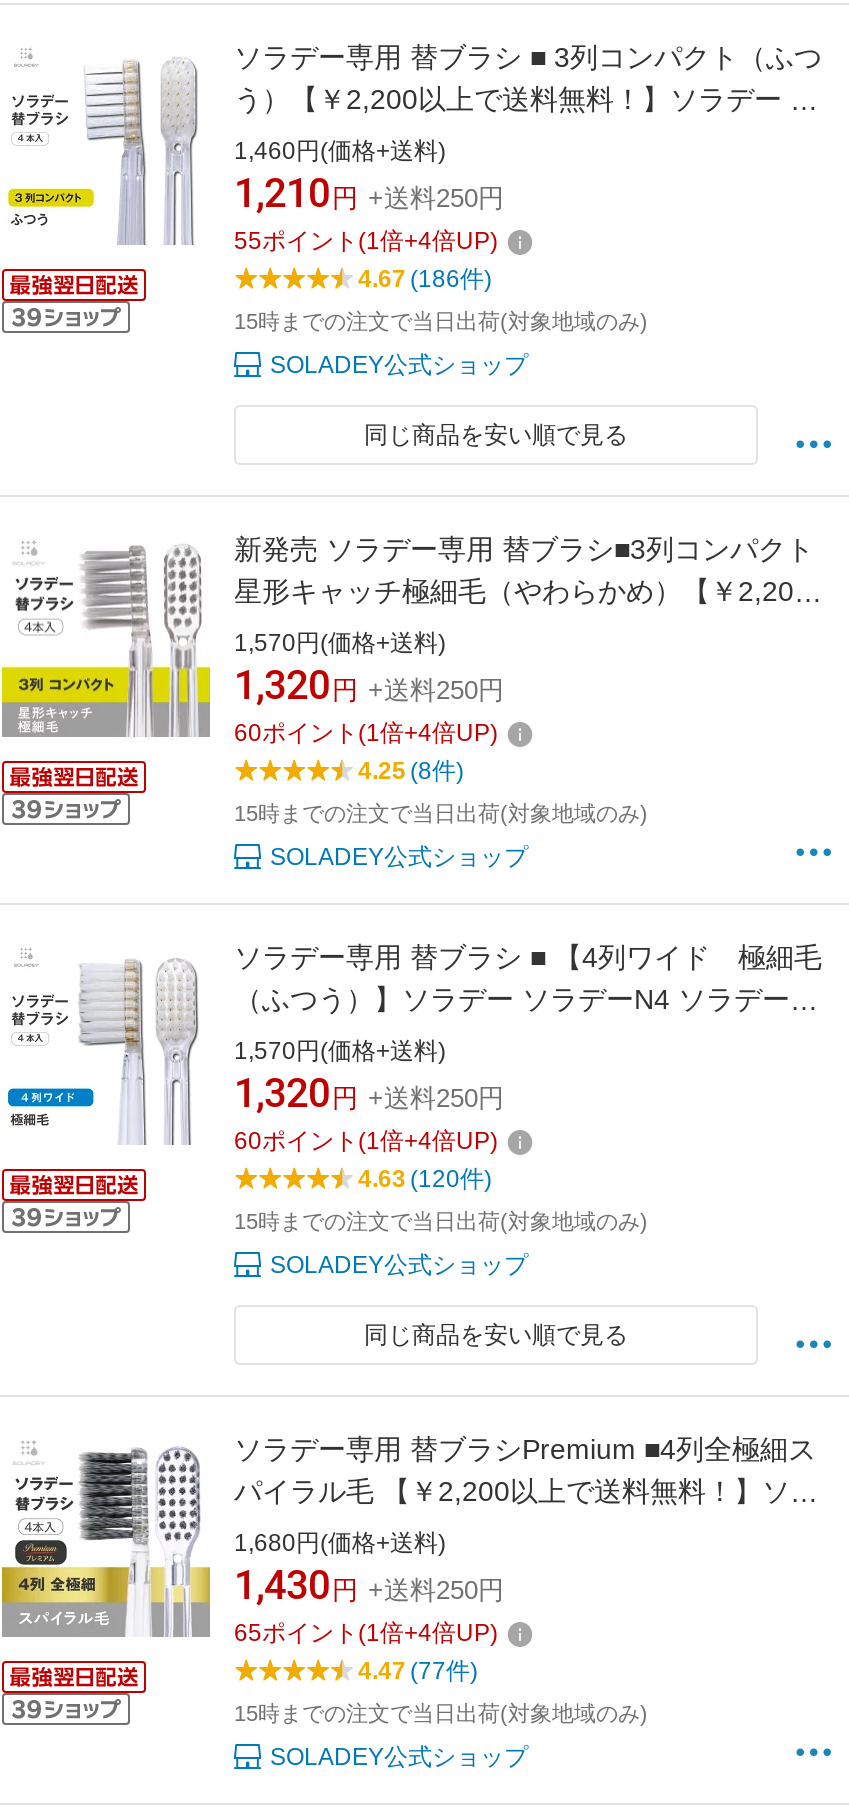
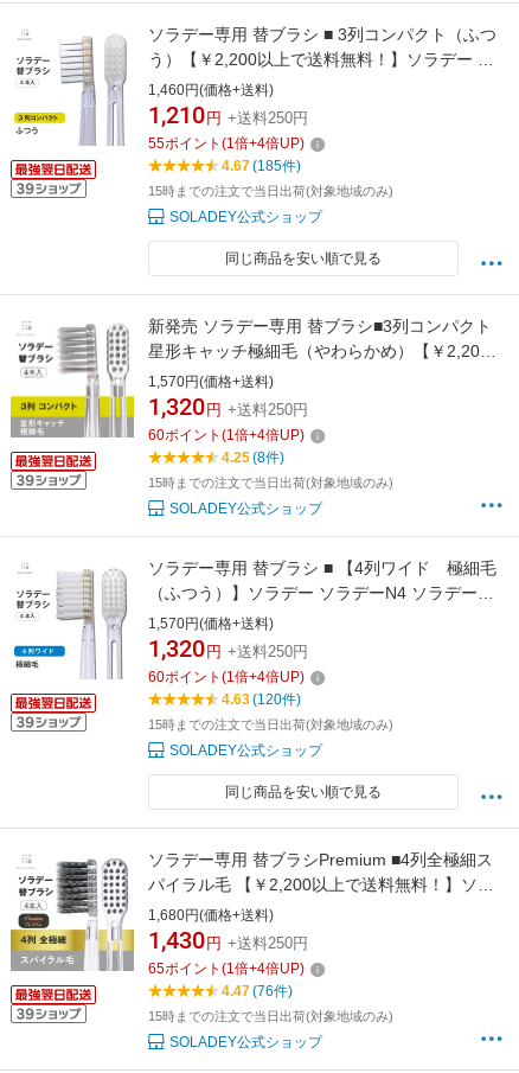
[358,266,492,294] 4.67 (186件) -> [222,158,301,175] 4.67 (185件)
[358,1658,478,1686] 4.47 (77件) -> [222,983,293,1000] 4.47 (76件)

